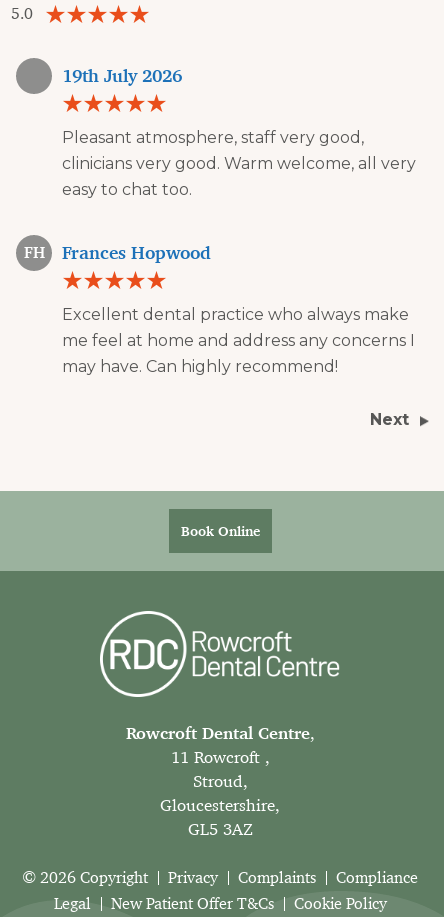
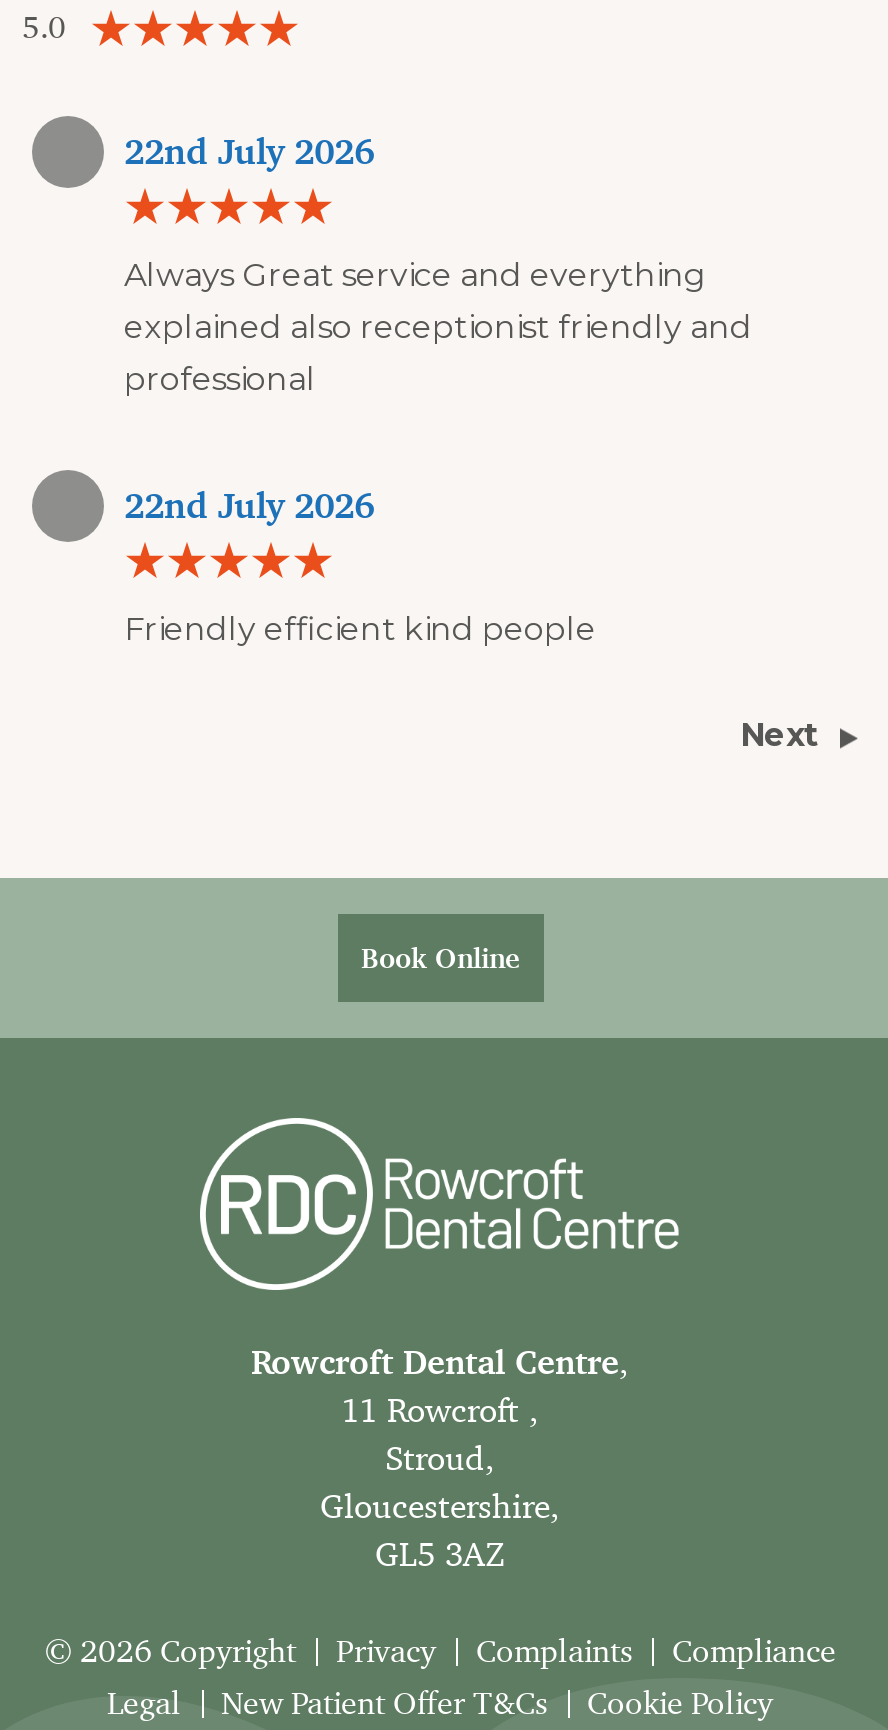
[62,63,182,87] 19th July 2026 -> [124,127,374,175] 22nd July 2026
[62,128,416,199] Pleasant atmosphere, staff very good, | clinicians very good. Warm welcome, all very | easy to chat too. -> [124,256,752,398] Always Great service and everything | explained also receptionist friendly and | professional
[23,240,211,264] FH | Frances Hopwood -> [124,481,374,529] 22nd July 2026
[62,305,415,376] Excellent dental practice who always make | me feel at home and address any concerns I | may have. Can highly recommend! -> [124,610,596,648] Friendly efficient kind people

